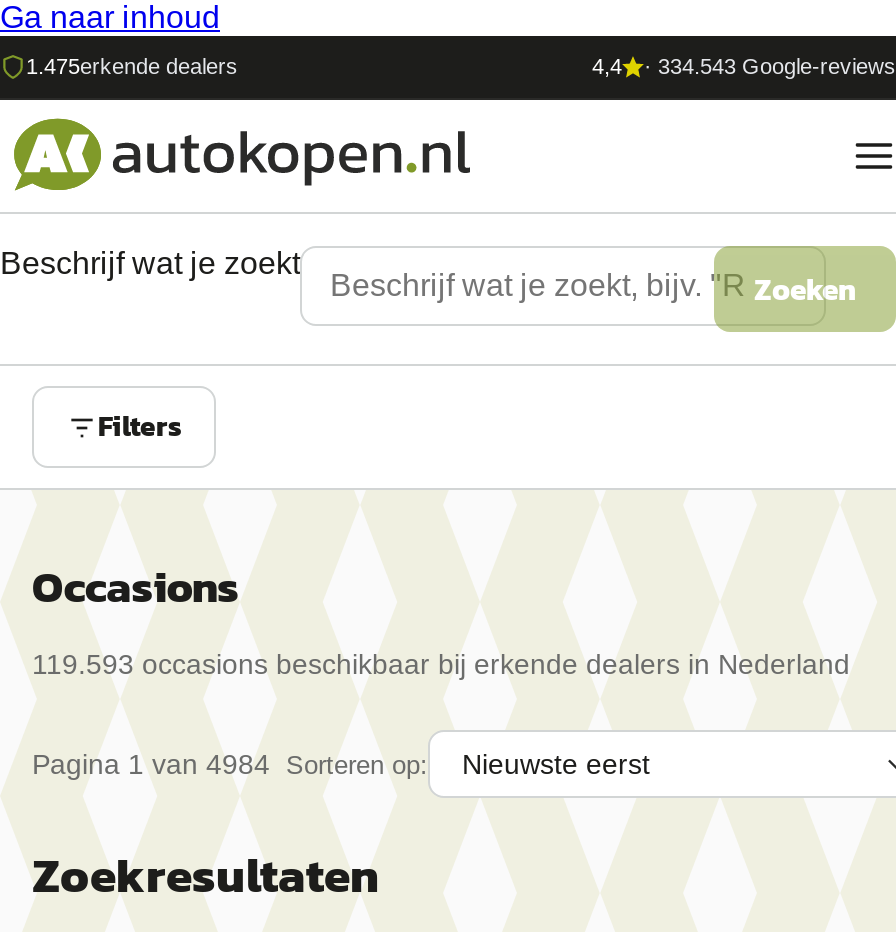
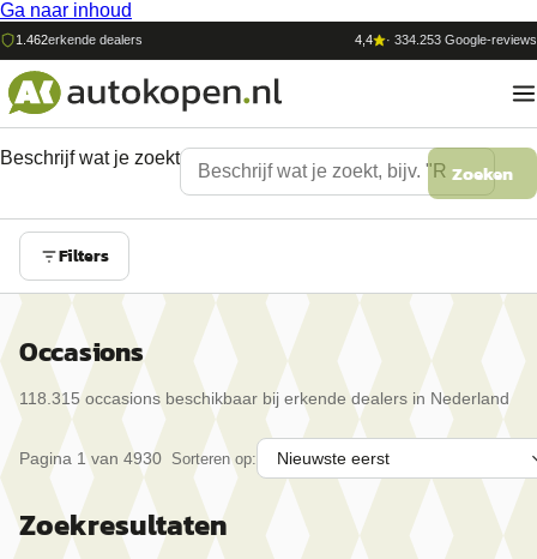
[26,54,238,78] 1.475erkende dealers -> [16,32,143,47] 1.462erkende dealers
[644,54,896,78] · 334.543 Google-reviews -> [386,32,537,47] · 334.253 Google-reviews
[32,648,850,680] 119.593 occasions beschikbaar bij erkende dealers in Nederland -> [19,389,509,408] 118.315 occasions beschikbaar bij erkende dealers in Nederland
[32,748,428,780] Pagina 1 van 4984 Sorteren op: -> [19,449,257,468] Pagina 1 van 4930 Sorteren op:

